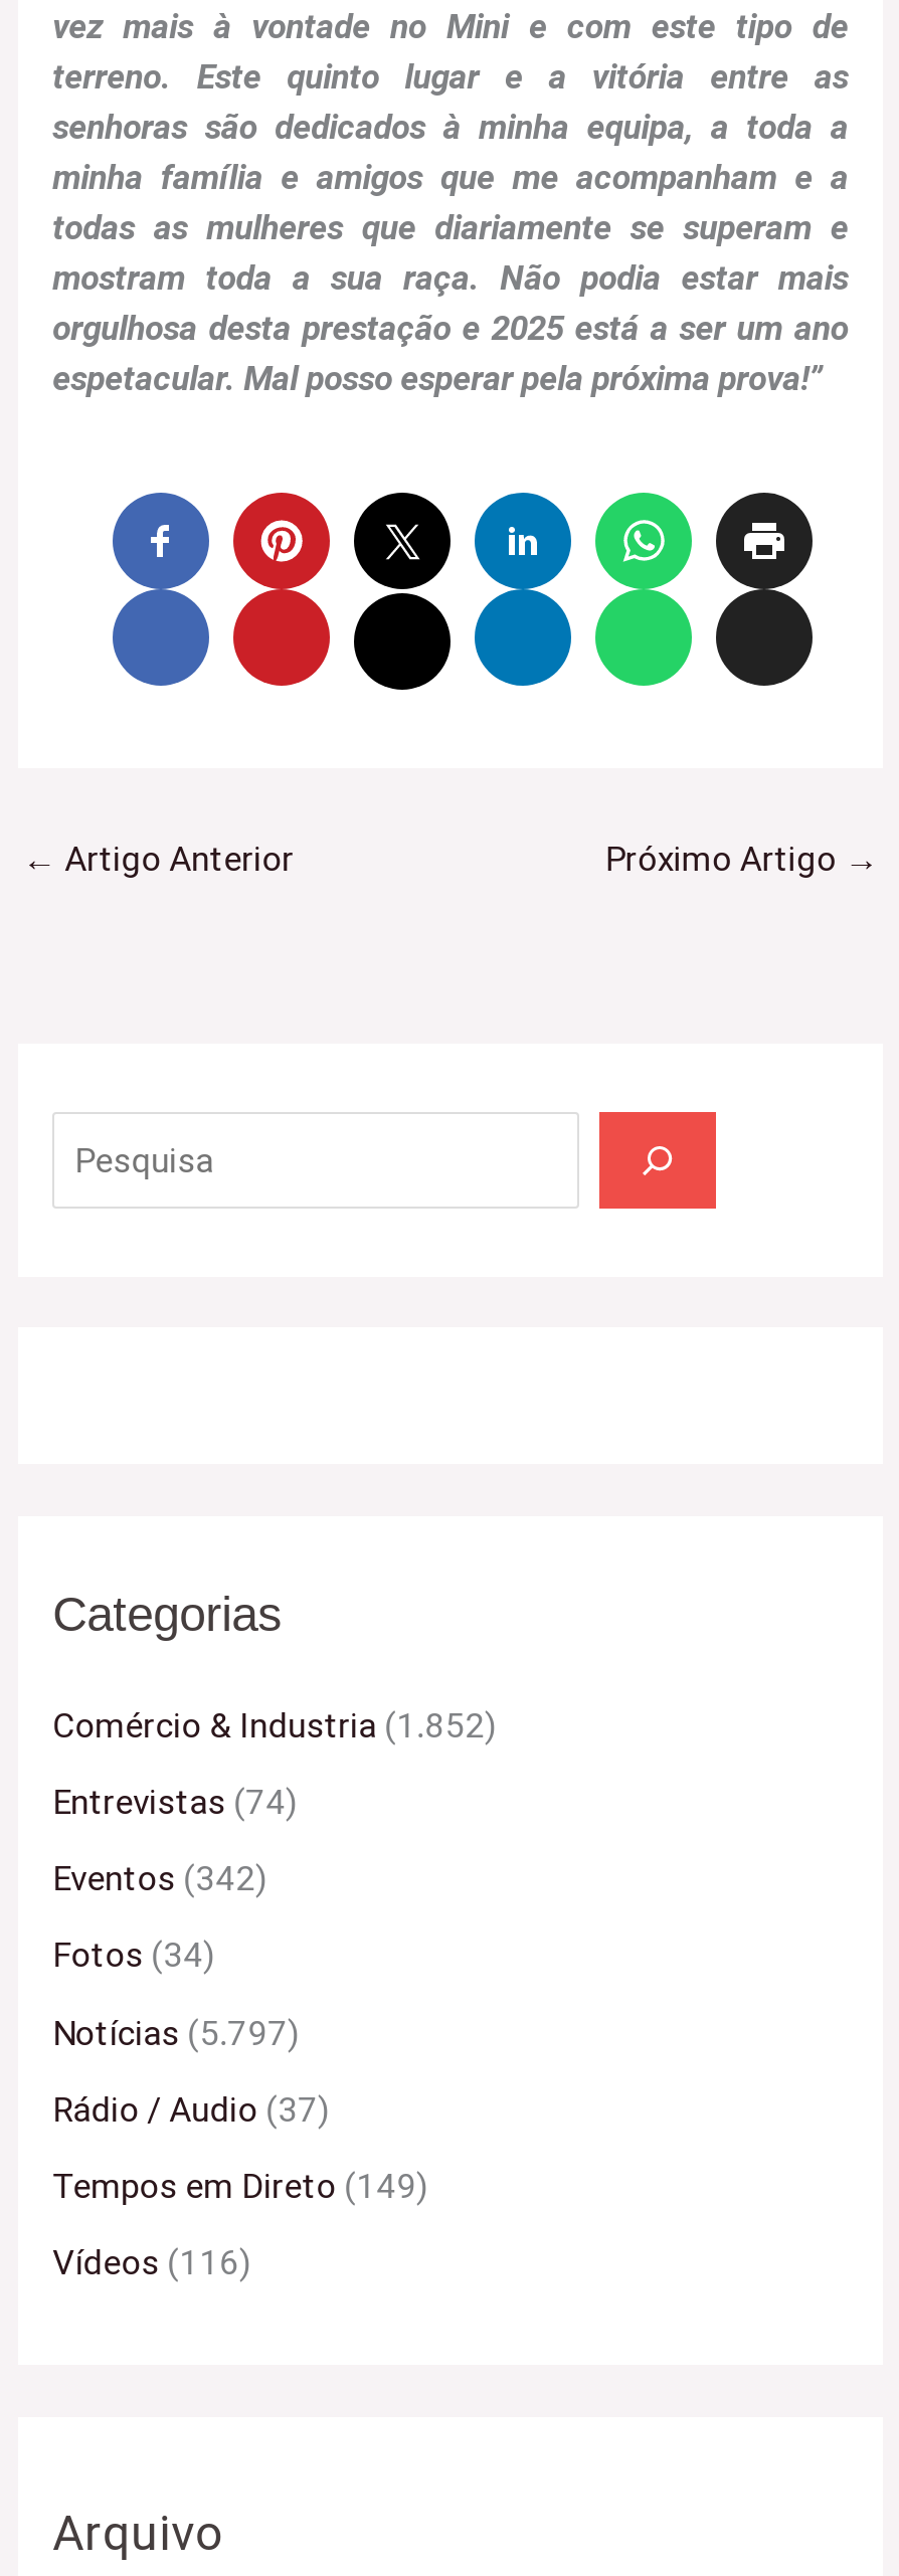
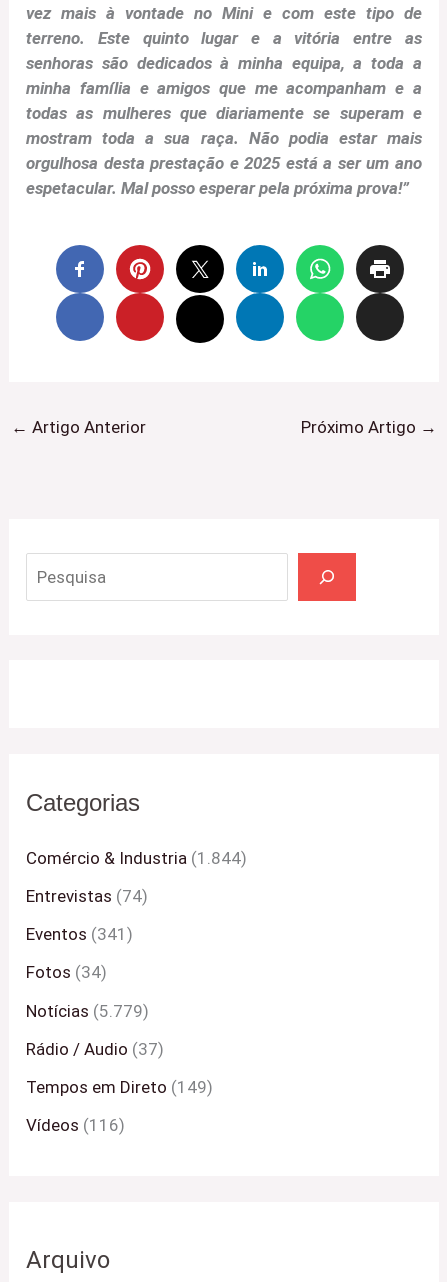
[53,1704,497,1745] Comércio & Industria (1.852) -> [26,848,247,868] Comércio & Industria (1.844)
[53,1858,268,1899] Eventos (342) -> [26,924,133,944] Eventos (341)
[53,2012,300,2052] Notícias (5.797) -> [26,1001,149,1021] Notícias (5.779)

